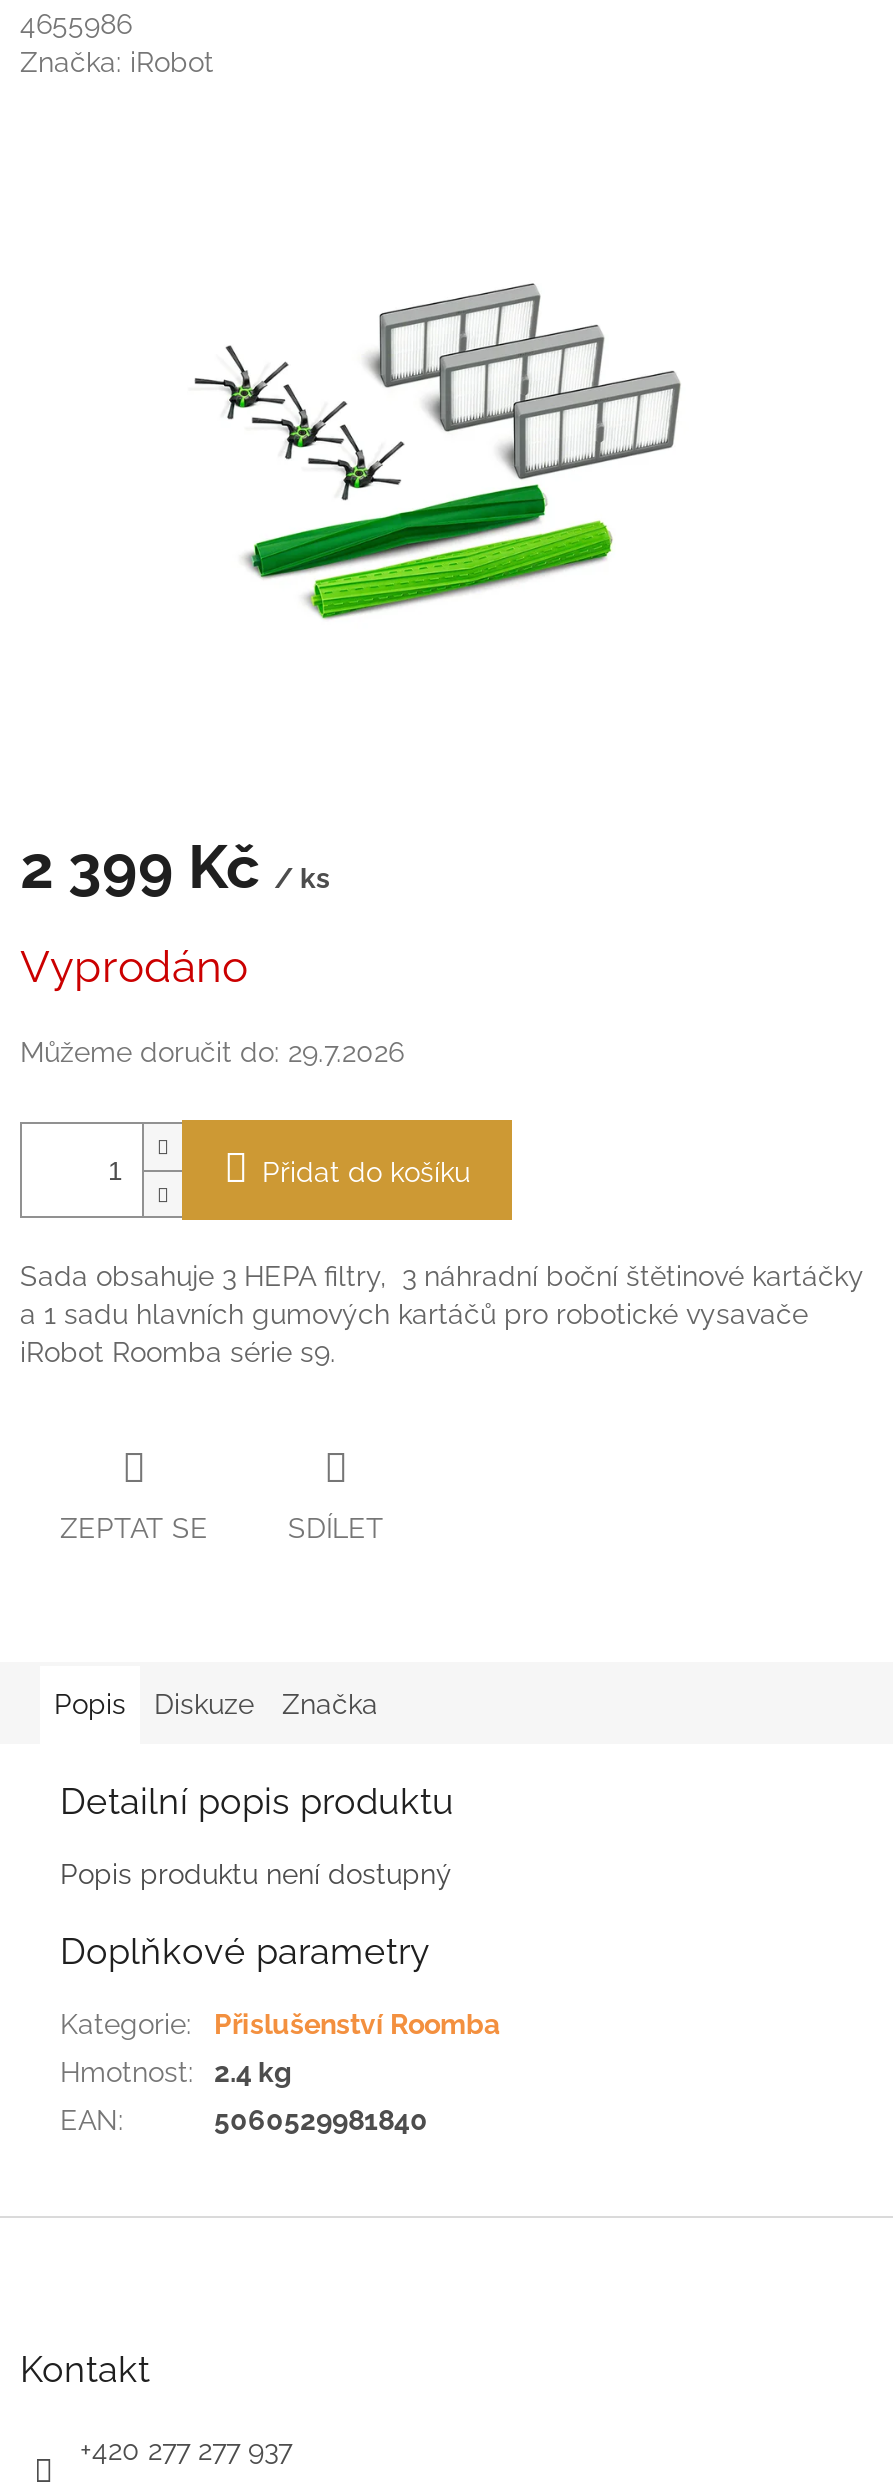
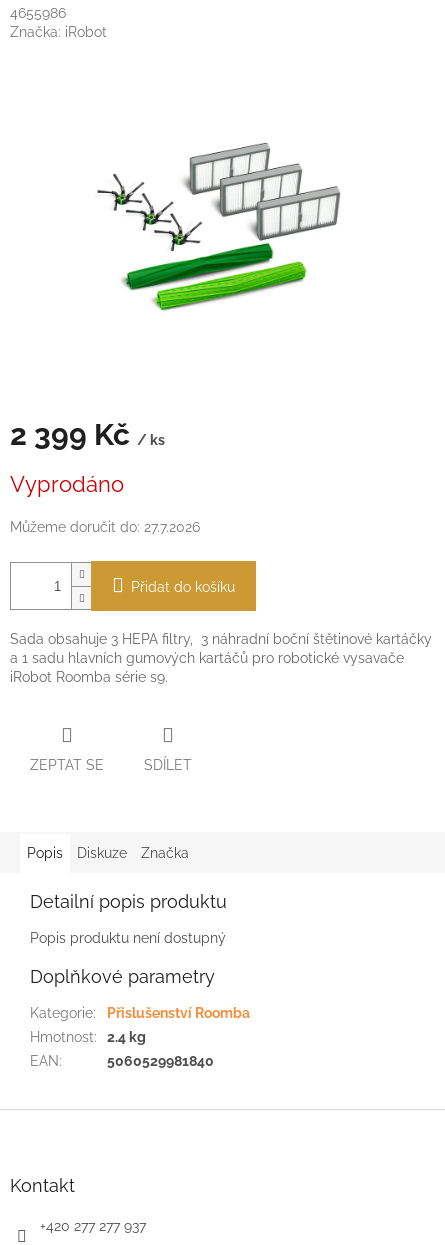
[20,1037,404,1069] Můžeme doručit do: 29.7.2026 -> [10,519,200,535] Můžeme doručit do: 27.7.2026

